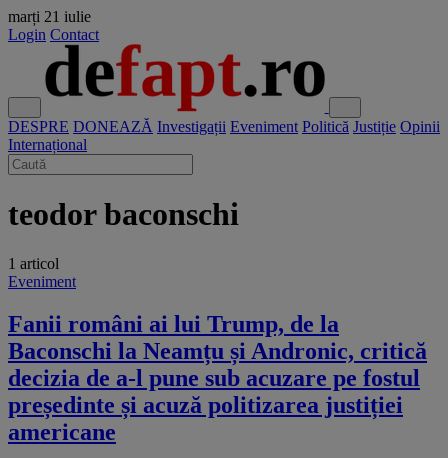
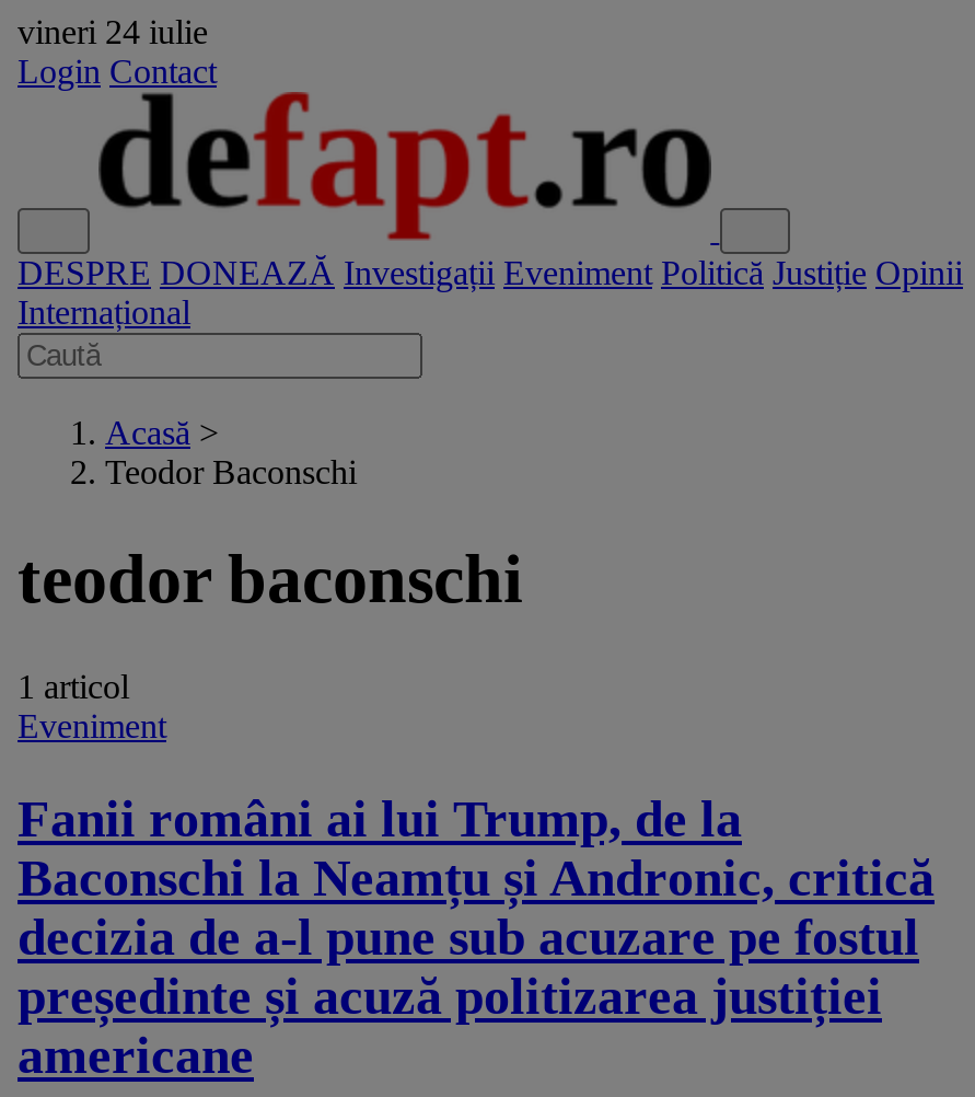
[8,8,91,25] marți 21 iulie -> [18,13,208,50] vineri 24 iulie
none -> [105,414,357,490] Acasă > | Teodor Baconschi

